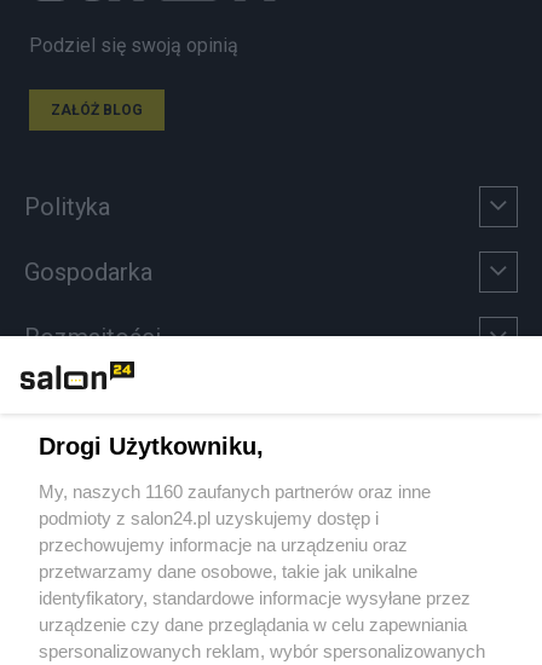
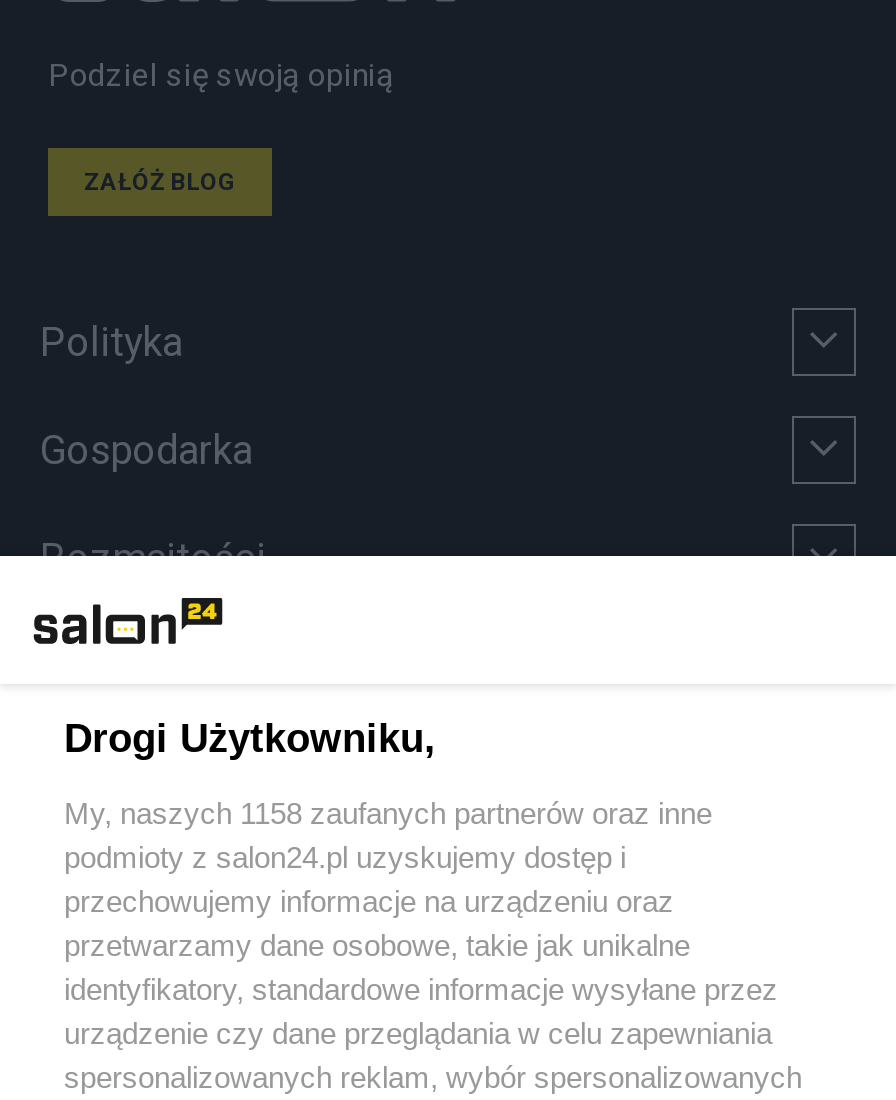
[39,481,431,502] My, naszych 1160 zaufanych partnerów oraz inne -> [64,796,712,830] My, naszych 1158 zaufanych partnerów oraz inne

